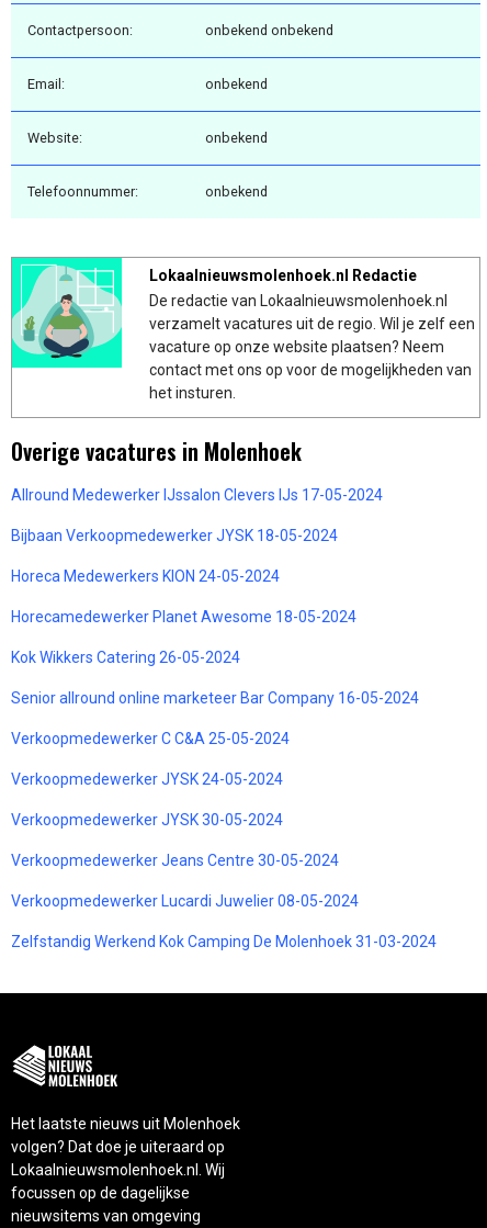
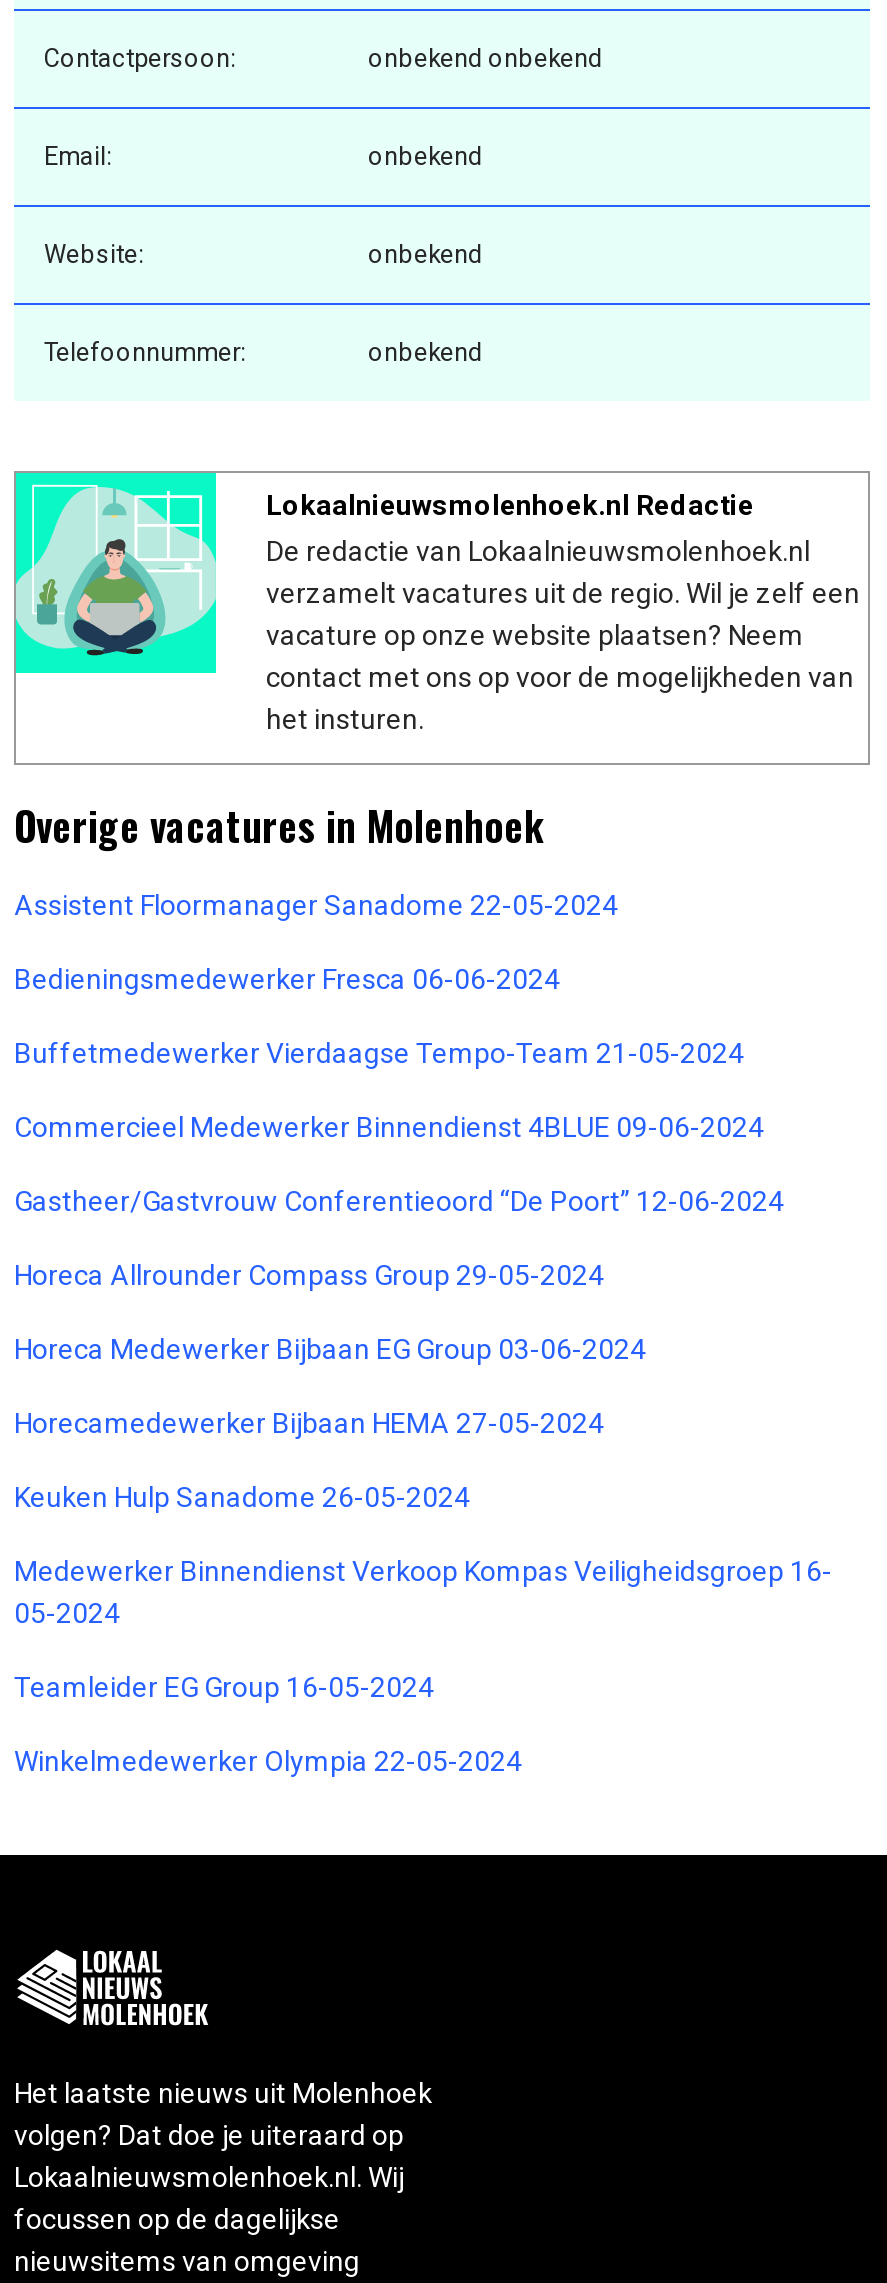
[11,486,383,503] Allround Medewerker IJssalon Clevers IJs 17-05-2024 -> [14,889,618,921] Assistent Floormanager Sanadome 22-05-2024
[11,527,338,544] Bijbaan Verkoopmedewerker JYSK 18-05-2024 -> [14,963,560,995] Bedieningsmedewerker Fresca 06-06-2024
[11,567,280,585] Horeca Medewerkers KION 24-05-2024 -> [14,1037,744,1069] Buffetmedewerker Vierdaagse Tempo-Team 21-05-2024
[11,608,356,625] Horecamedewerker Planet Awesome 18-05-2024 -> [14,1111,764,1143] Commercieel Medewerker Binnendienst 4BLUE 09-06-2024
[11,648,240,666] Kok Wikkers Catering 26-05-2024 -> [14,1185,784,1217] Gastheer/Gastvrouw Conferentieoord “De Poort” 12-06-2024
[11,689,419,707] Senior allround online marketeer Bar Company 16-05-2024 -> [14,1259,604,1291] Horeca Allrounder Compass Group 29-05-2024
[11,730,290,747] Verkoopmedewerker C C&A 25-05-2024 -> [14,1333,646,1365] Horeca Medewerker Bijbaan EG Group 03-06-2024
[11,770,283,788] Verkoopmedewerker JYSK 24-05-2024 -> [14,1407,604,1439] Horecamedewerker Bijbaan HEMA 27-05-2024
[11,811,283,828] Verkoopmedewerker JYSK 30-05-2024 -> [14,1481,470,1513] Keuken Hulp Sanadome 26-05-2024
[11,851,339,869] Verkoopmedewerker Jeans Centre 30-05-2024 -> [14,1555,832,1629] Medewerker Binnendienst Verkoop Kompas Veiligheidsgroep 16- | 05-2024
[11,892,359,910] Verkoopmedewerker Lucardi Juwelier 08-05-2024 -> [14,1671,434,1703] Teamleider EG Group 16-05-2024
[11,933,437,950] Zelfstandig Werkend Kok Camping De Molenhoek 31-03-2024 -> [14,1745,522,1777] Winkelmedewerker Olympia 22-05-2024

